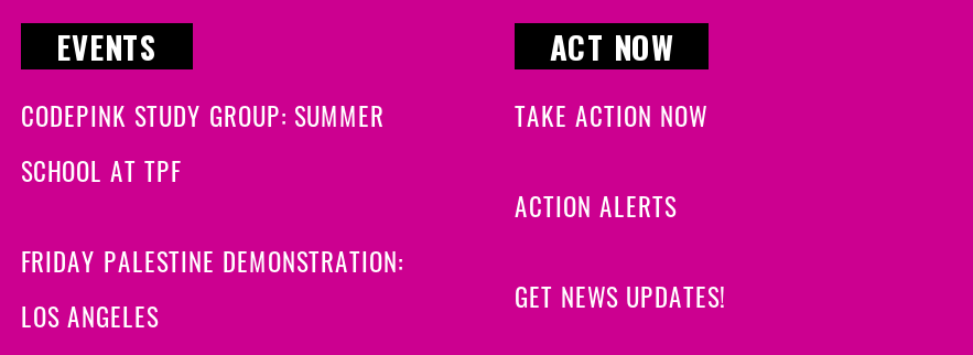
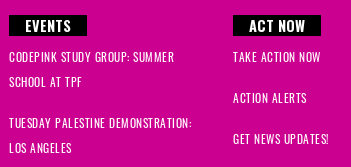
[21,252,403,279] FRIDAY PALESTINE DEMONSTRATION: -> [9,119,191,131] TUESDAY PALESTINE DEMONSTRATION:

